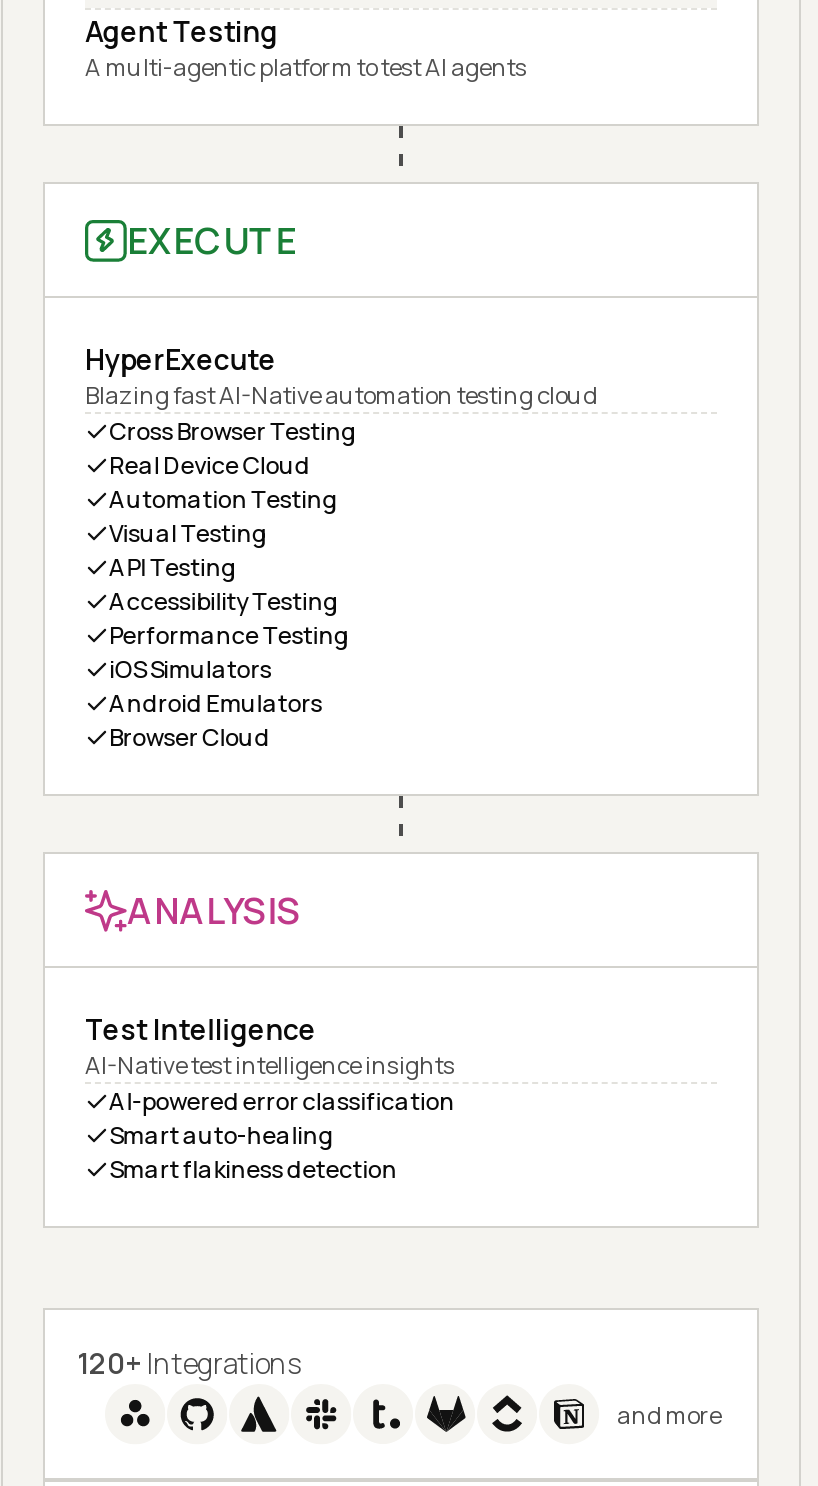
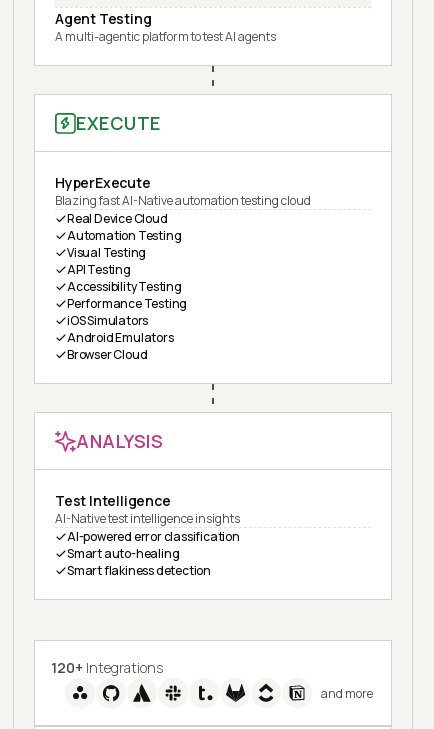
[109,414,357,448] Cross Browser Testing -> none

